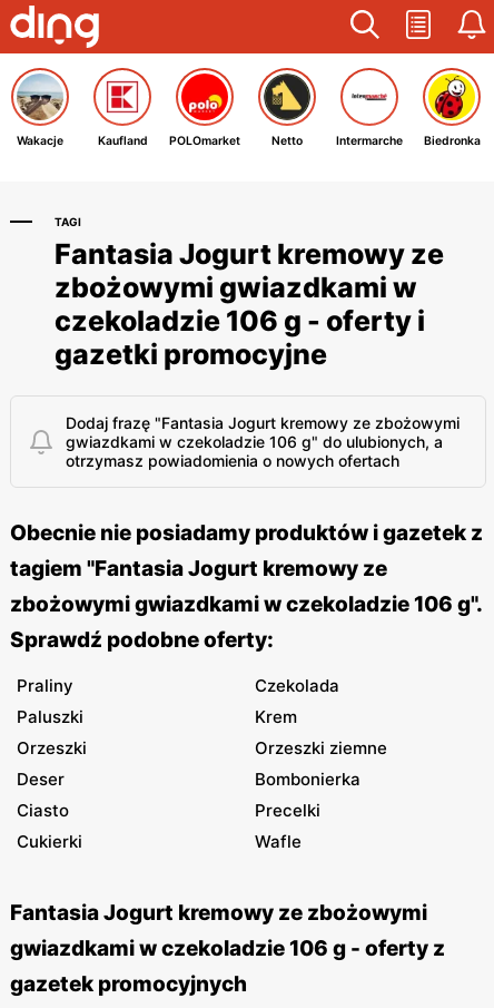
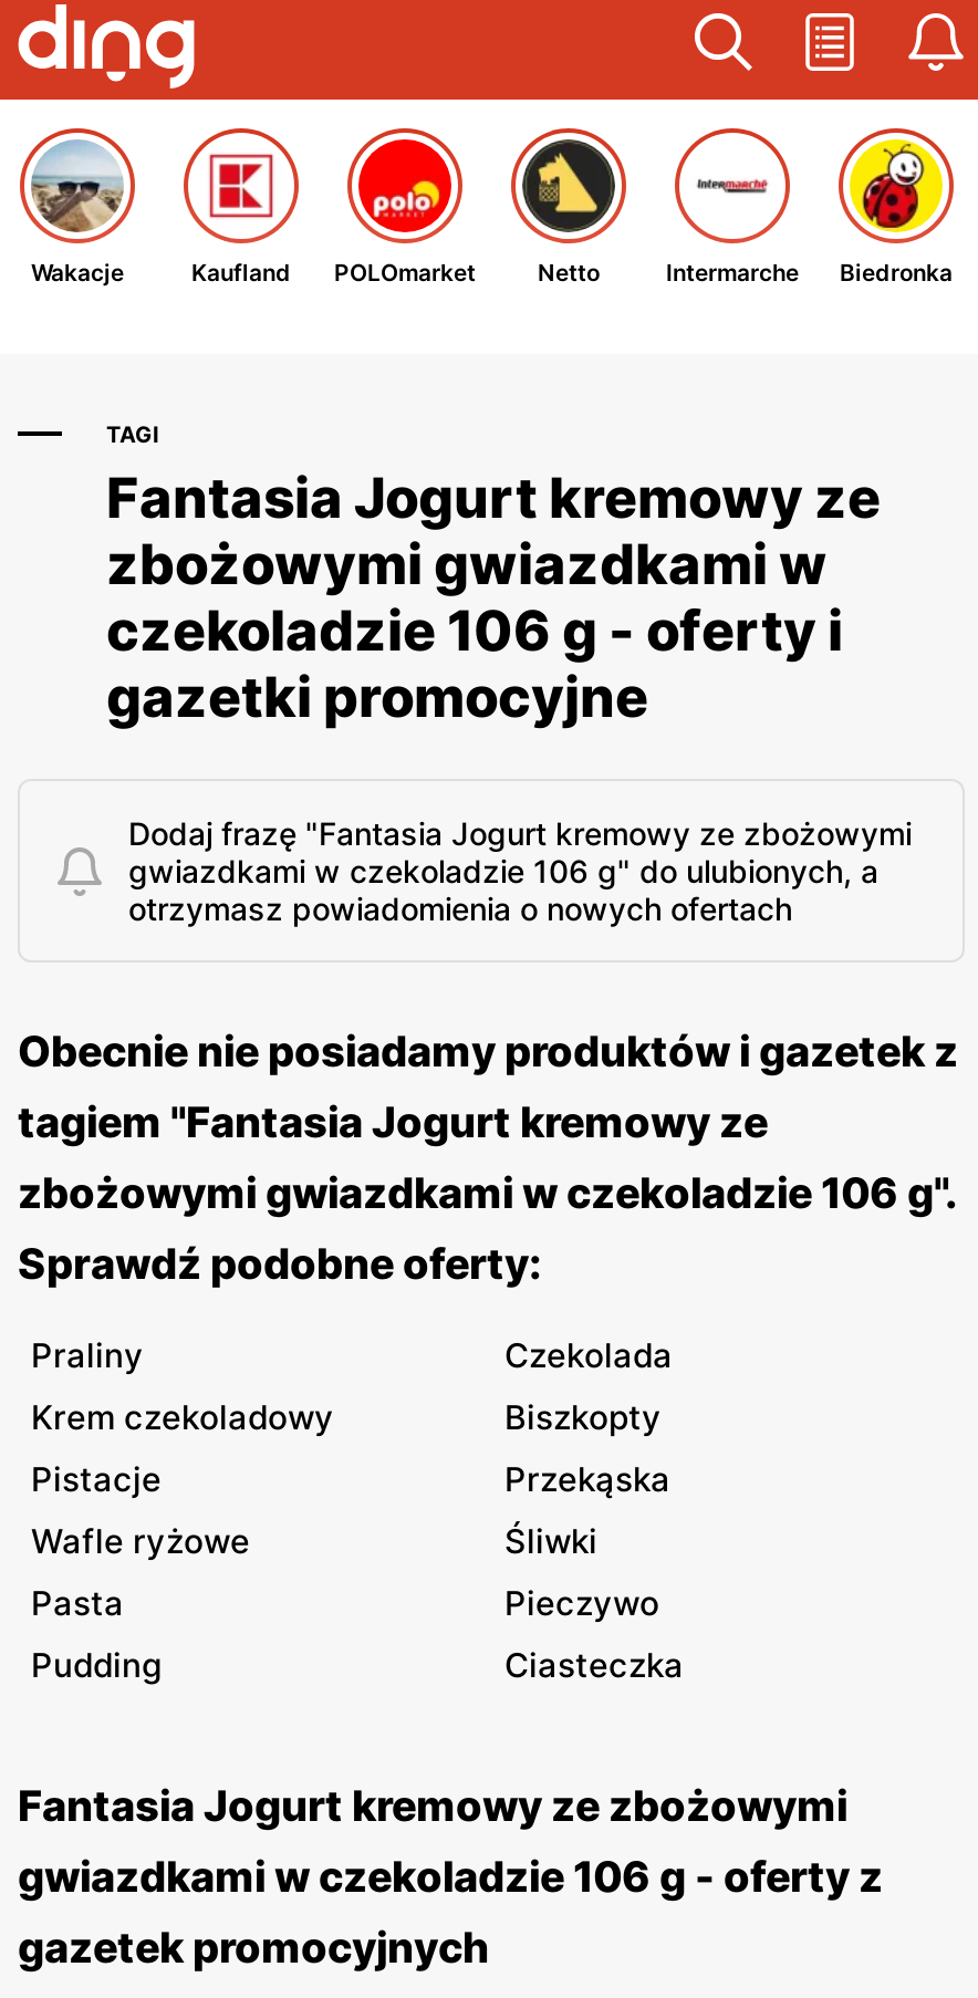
[17,706,297,727] Paluszki | Krem -> [31,1396,662,1438] Krem czekoladowy | Biszkopty
[17,737,387,759] Orzeszki | Orzeszki ziemne -> [31,1458,670,1500] Pistacje | Przekąska
[17,769,360,790] Deser | Bombonierka -> [31,1520,597,1562] Wafle ryżowe | Śliwki
[17,800,320,821] Ciasto | Precelki -> [31,1582,659,1624] Pasta | Pieczywo
[17,831,302,852] Cukierki | Wafle -> [31,1644,684,1686] Pudding | Ciasteczka

